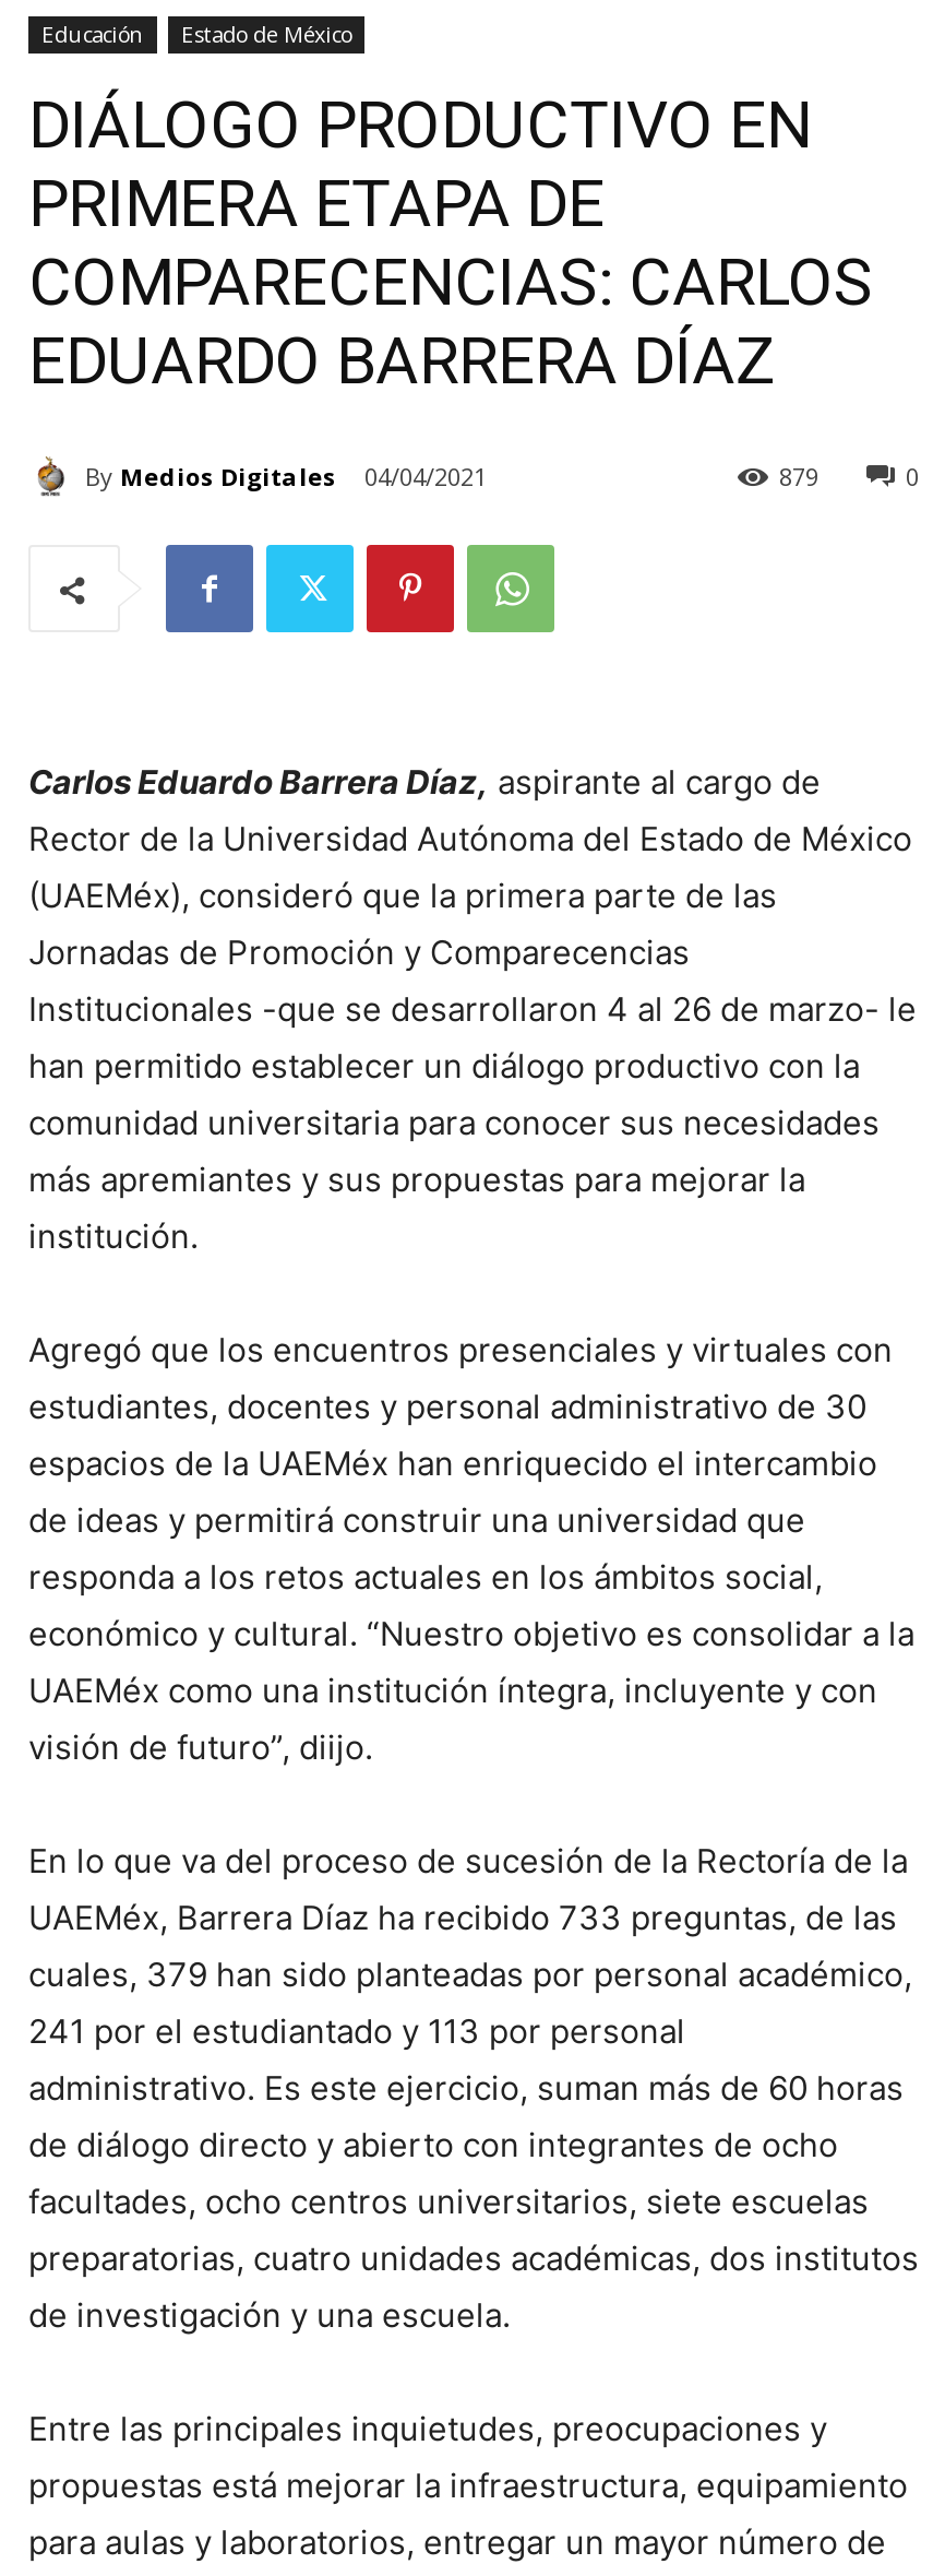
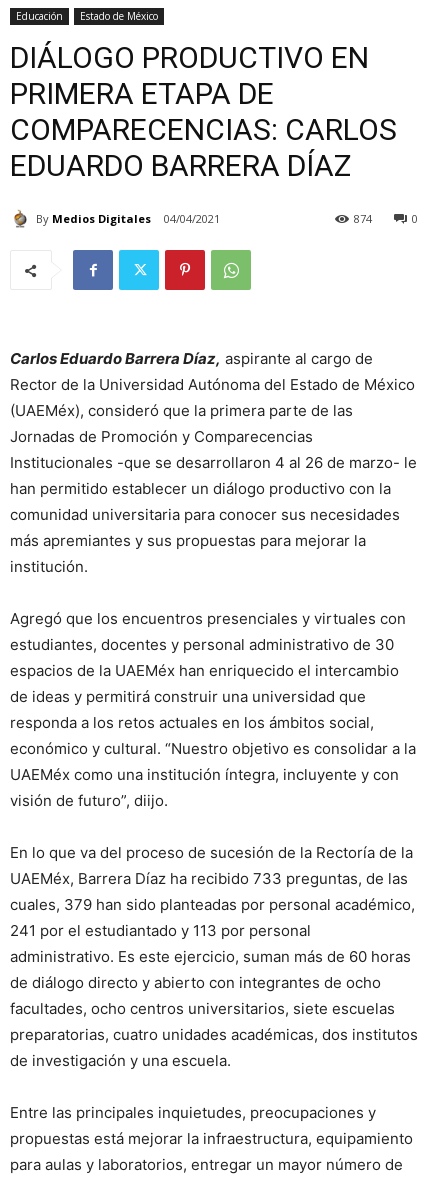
[779,460,818,493] 879 -> [354,211,372,226] 874

